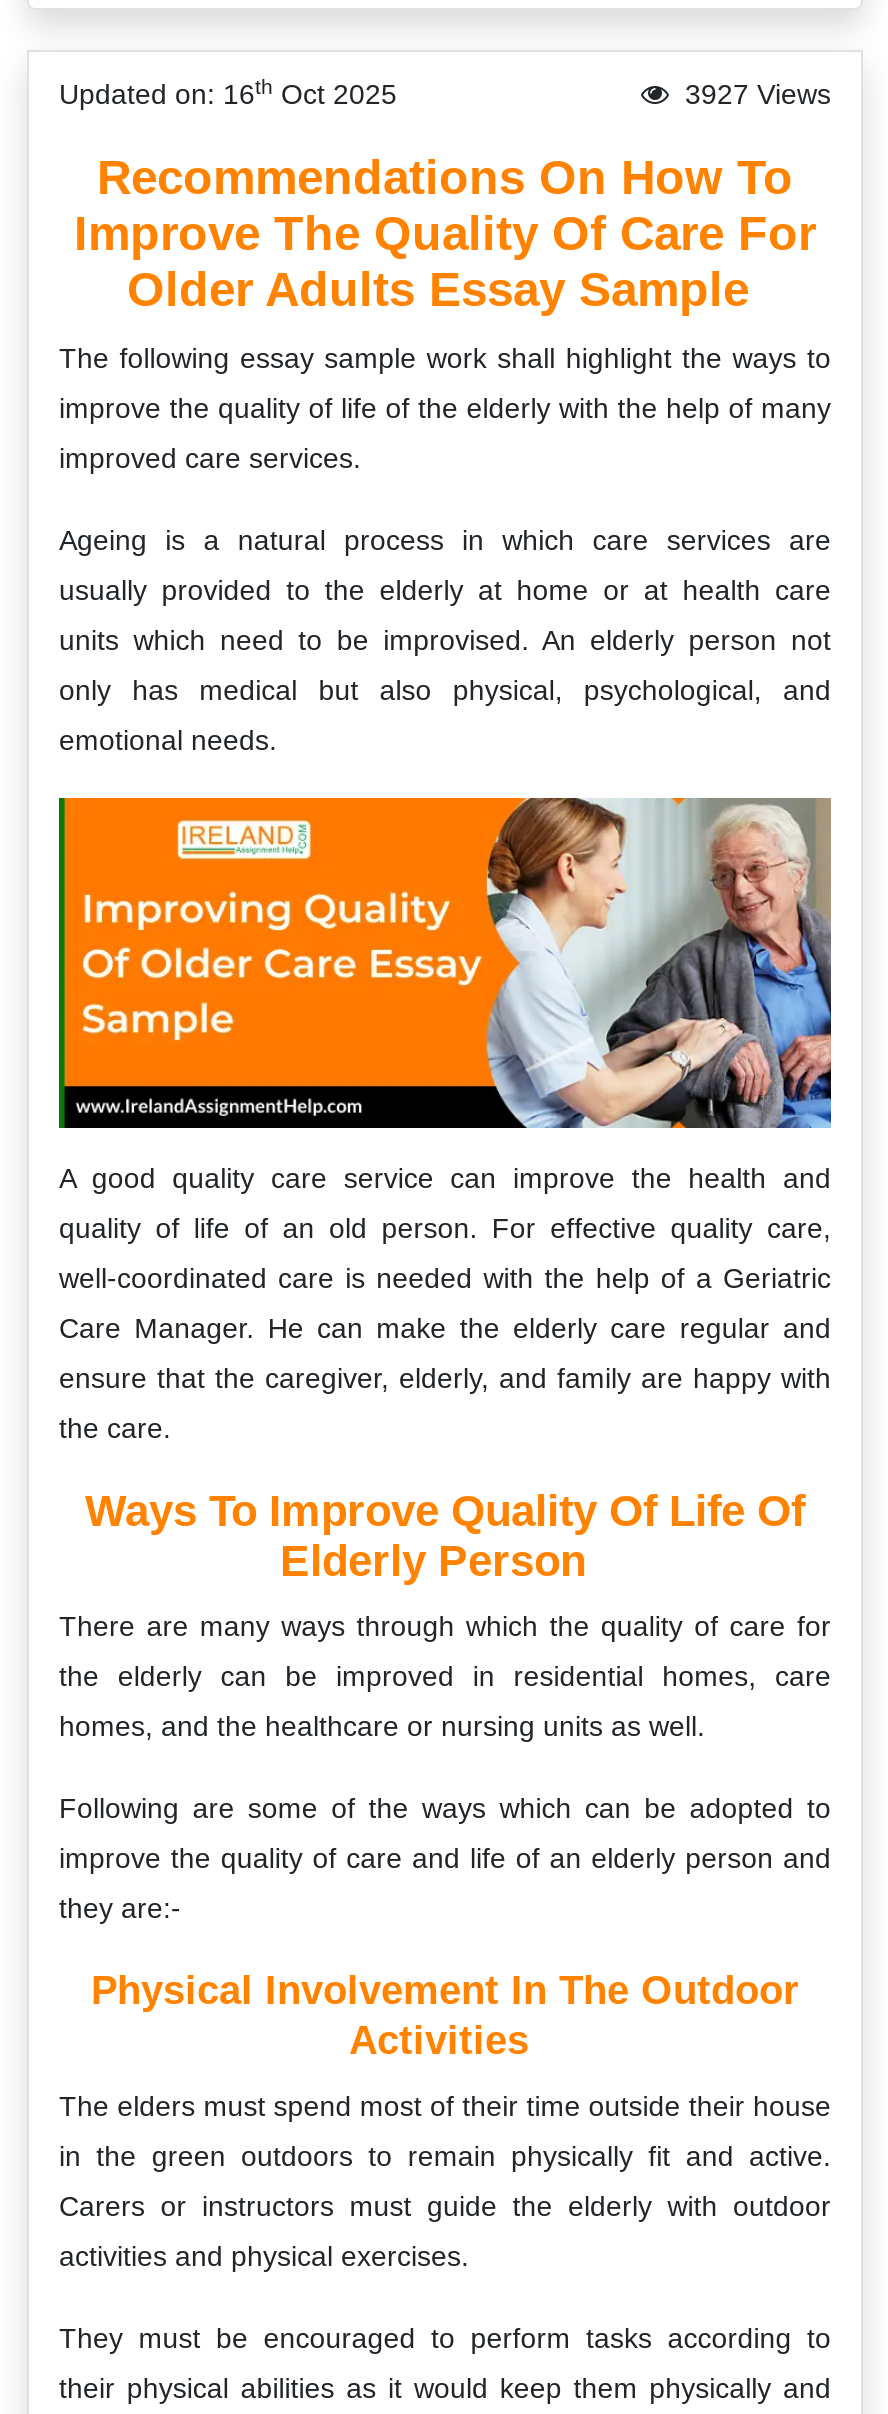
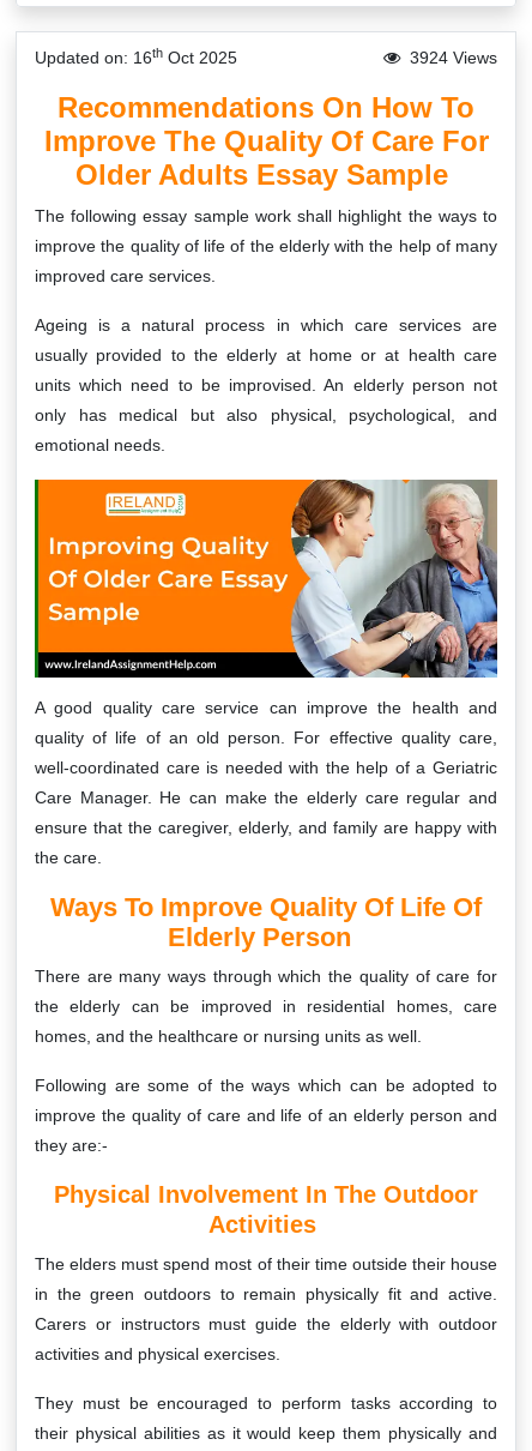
[685,78,831,110] 3927 Views -> [410,48,497,67] 3924 Views

